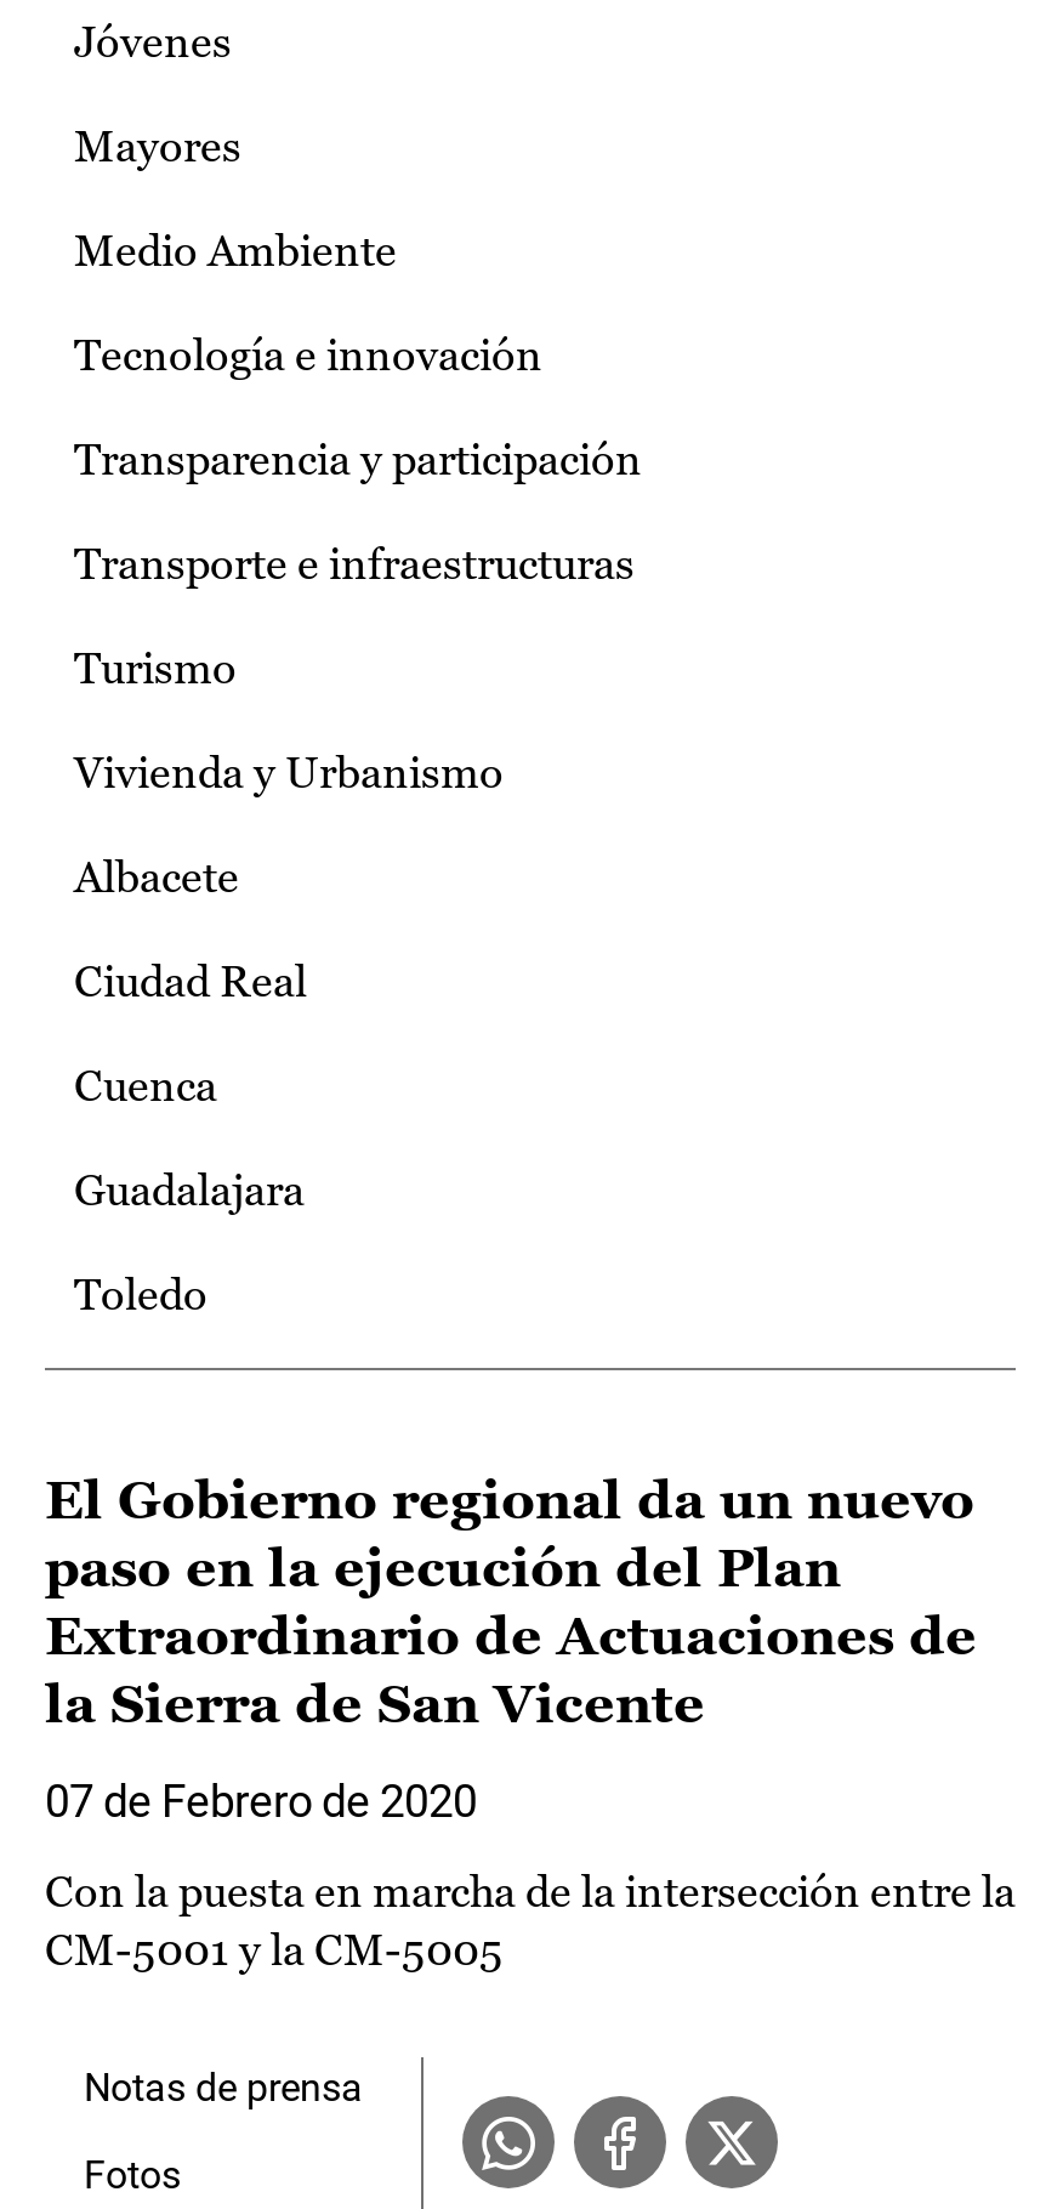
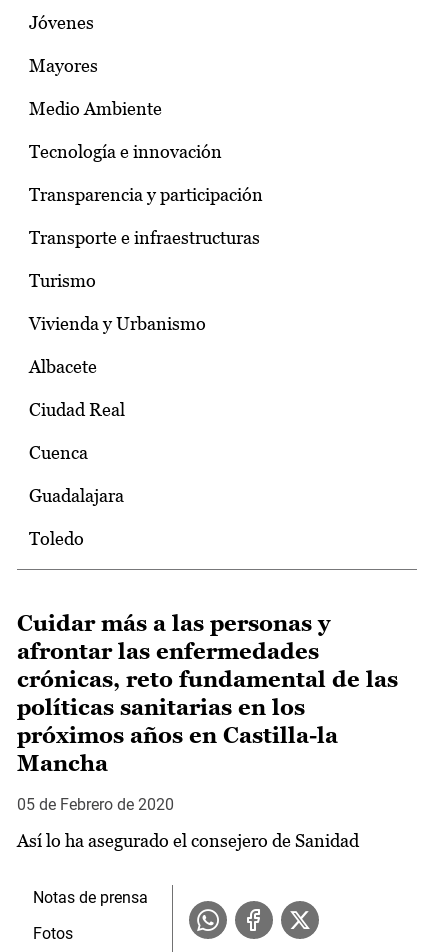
[45,1470,977,1735] El Gobierno regional da un nuevo | paso en la ejecución del Plan | Extraordinario de Actuaciones de | la Sierra de San Vicente -> [17,611,398,776] Cuidar más a las personas y | afrontar las enfermedades | crónicas, reto fundamental de las | políticas sanitarias en los | próximos años en Castilla-la | Mancha
[45,1776,477,1827] 07 de Febrero de 2020 -> [17,795,174,814] 05 de Febrero de 2020
[45,1866,1016,1975] Con la puesta en marcha de la intersección entre la | CM-5001 y la CM-5005 -> [17,830,359,851] Así lo ha asegurado el consejero de Sanidad

